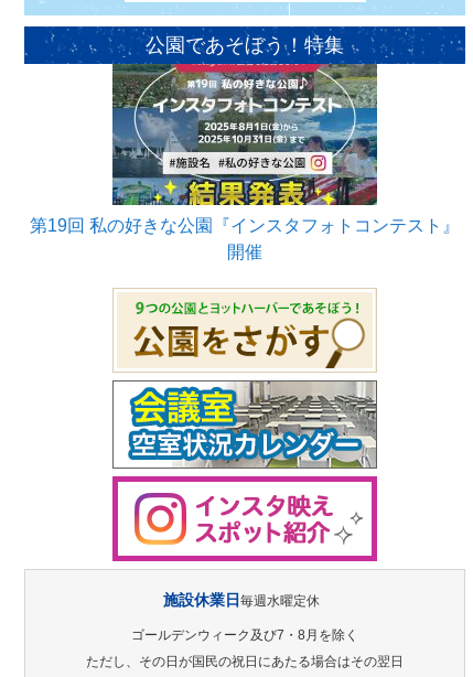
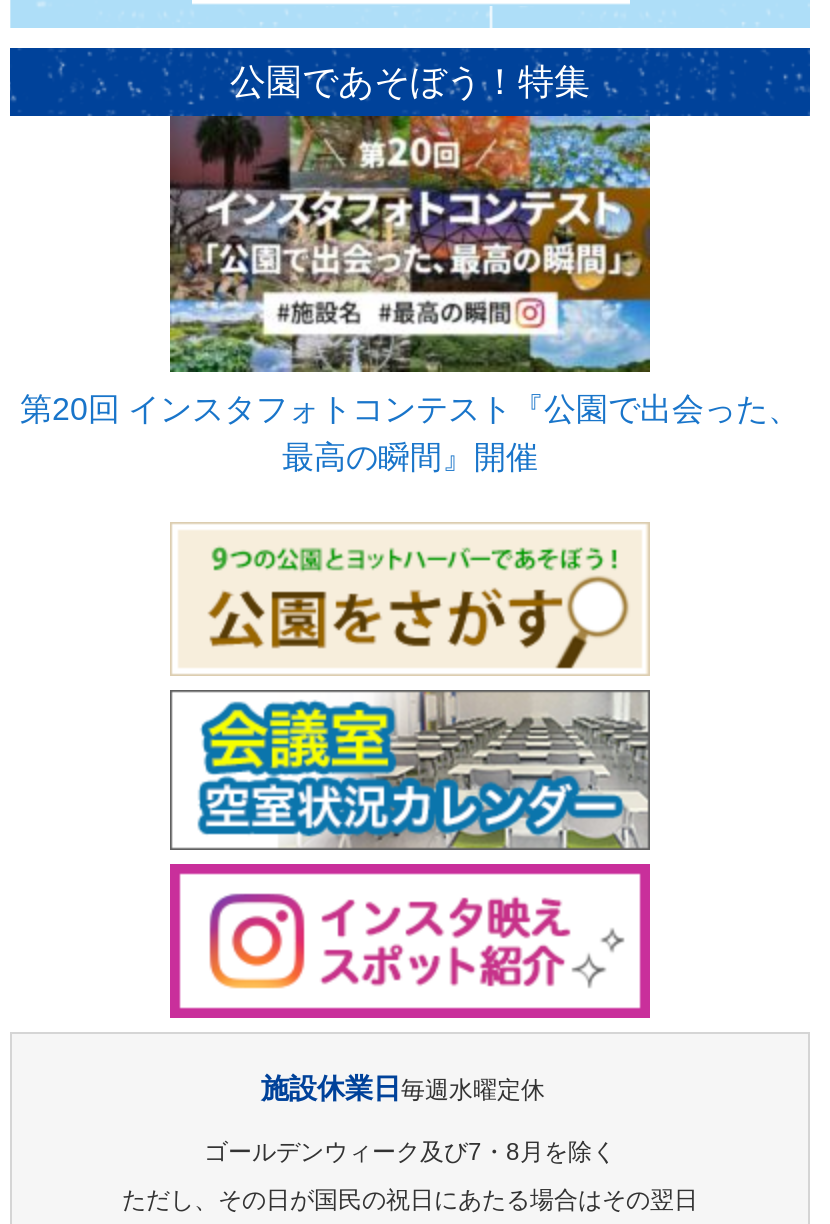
[30,63,460,261] [image] | 第19回 私の好きな公園『インスタフォトコンテスト』 | 開催 -> [20,114,800,473] [image] | 第20回 インスタフォトコンテスト『公園で出会った、 | 最高の瞬間』開催

